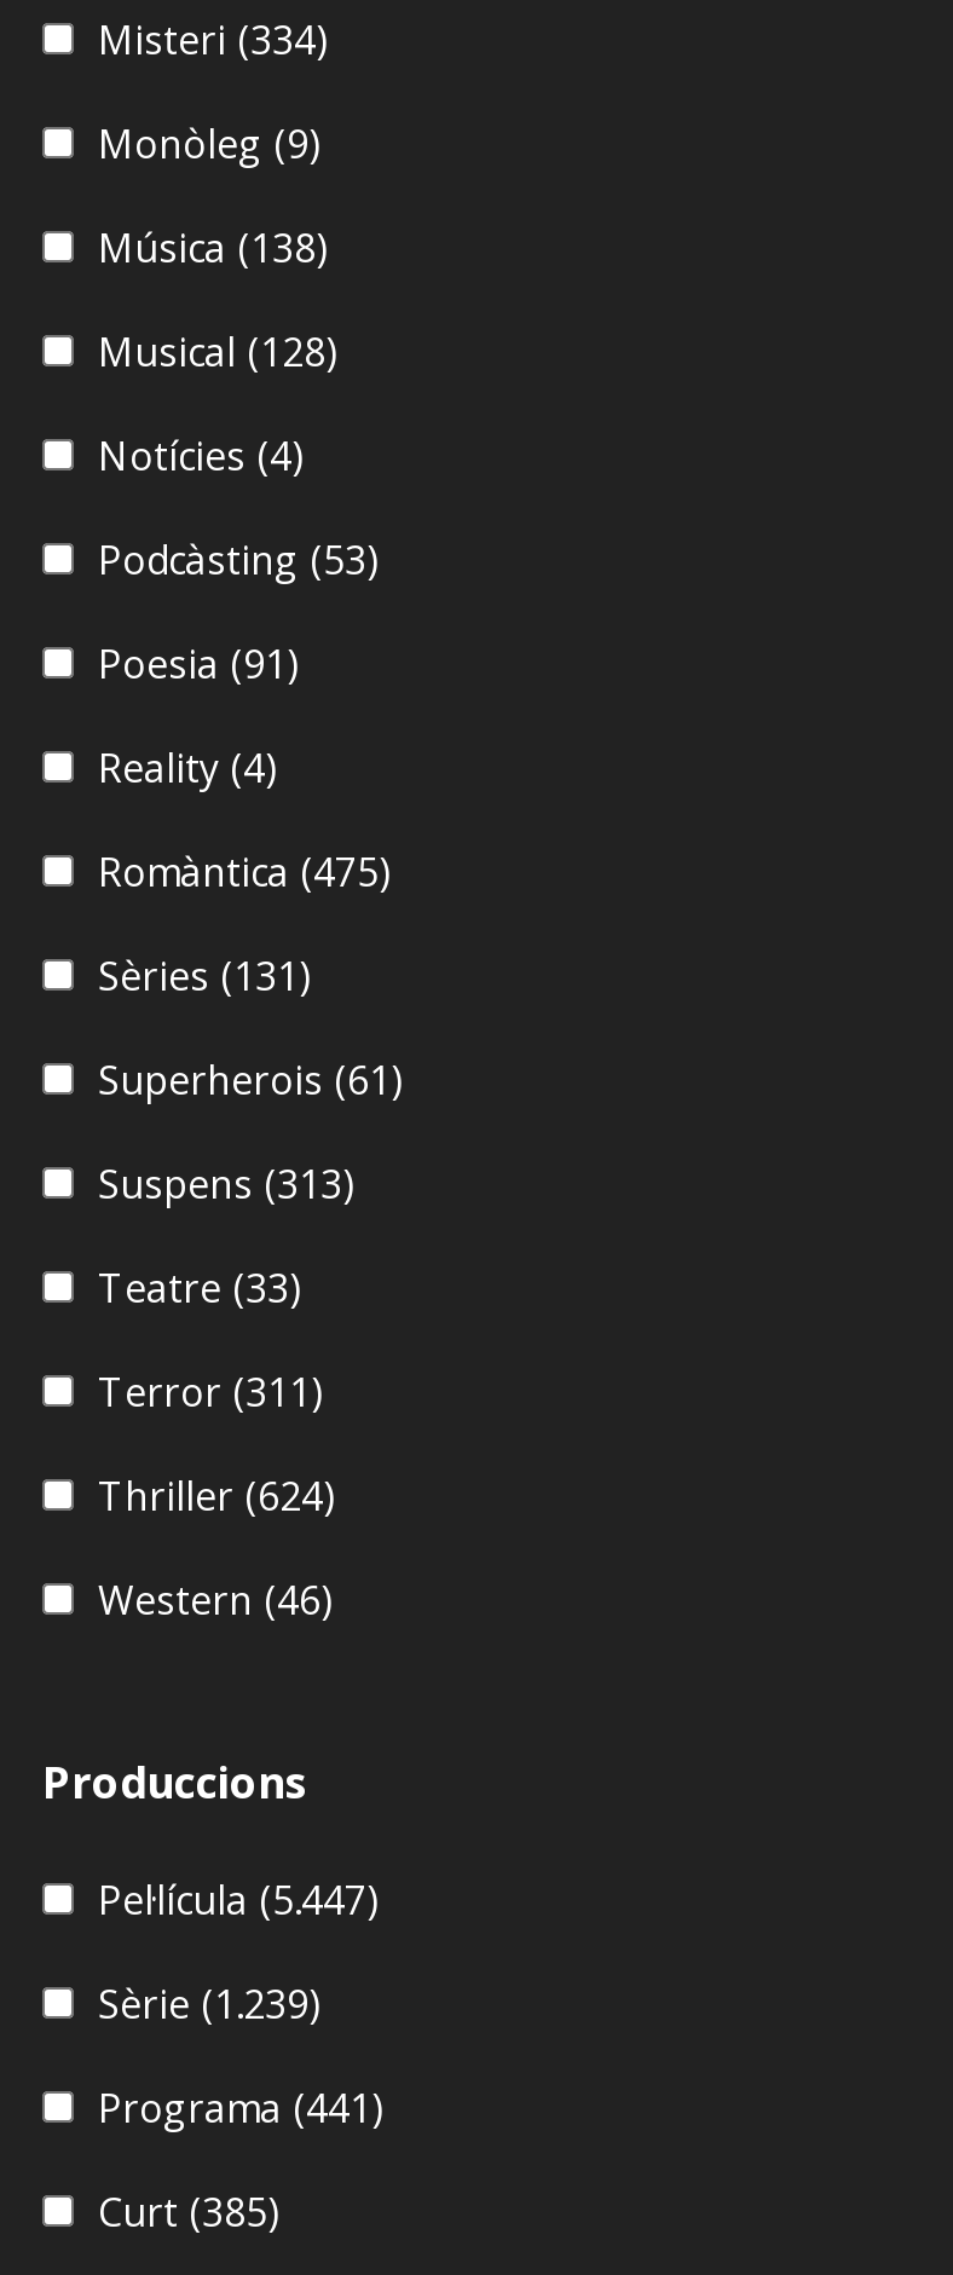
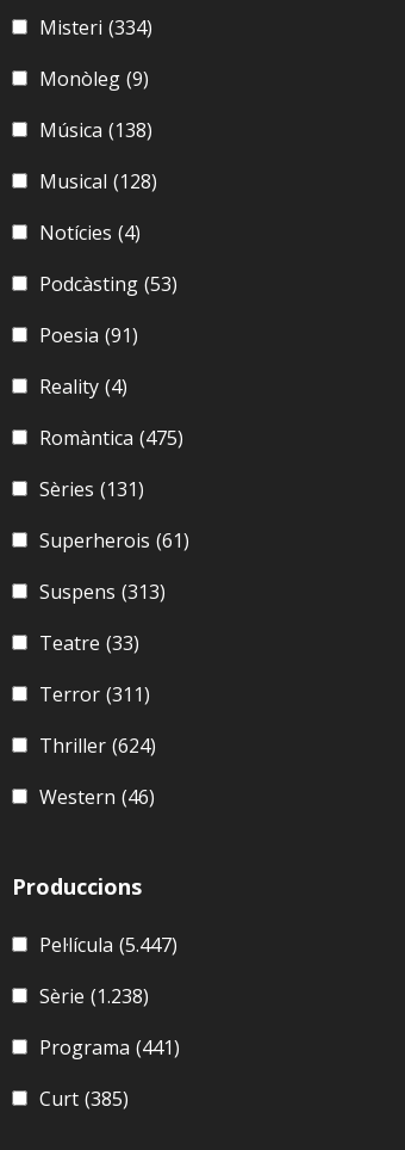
[98,1977,320,2031] Sèrie (1.239) -> [39,983,149,1009] Sèrie (1.238)

